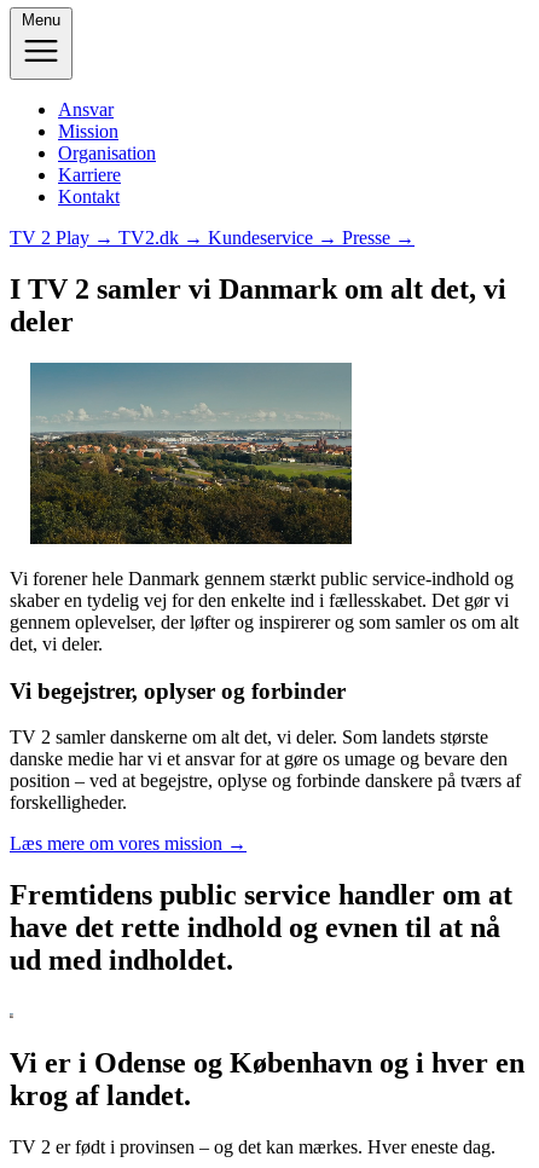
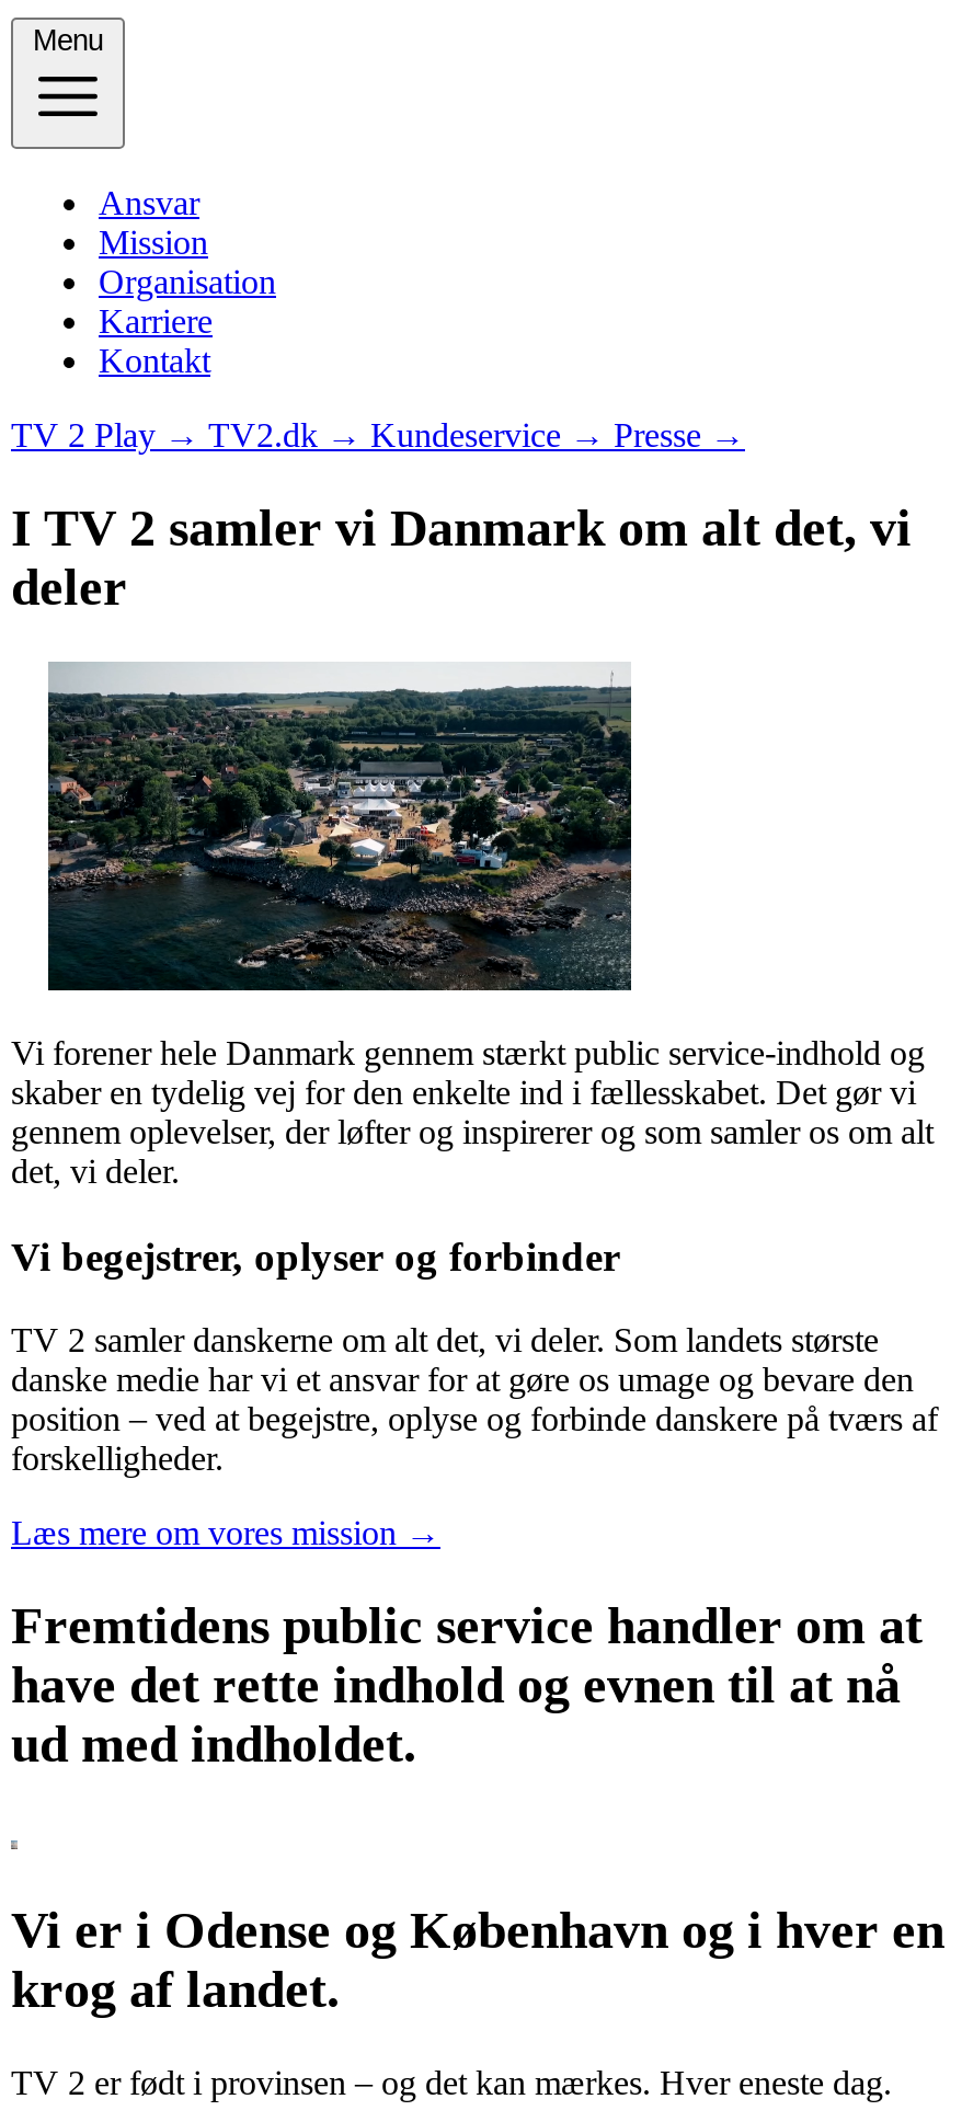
[29,362,353,544] [image] -> [46,664,631,990] [image]

